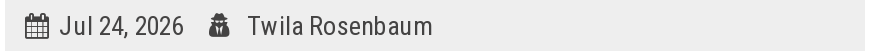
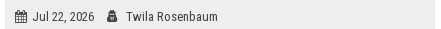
[59,11,431,41] Jul 24, 2026 Twila Rosenbaum -> [32,9,218,24] Jul 22, 2026 Twila Rosenbaum

